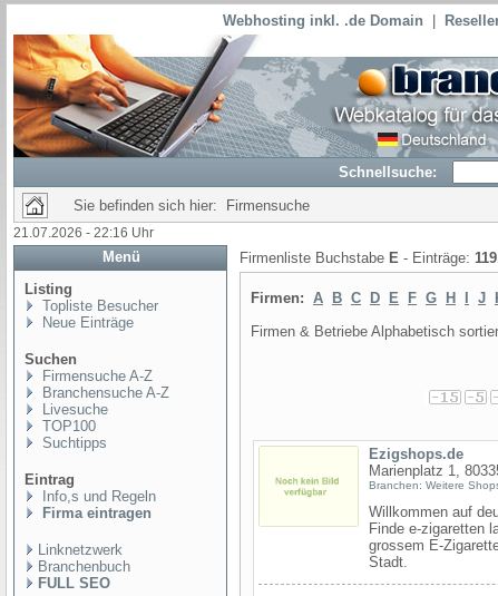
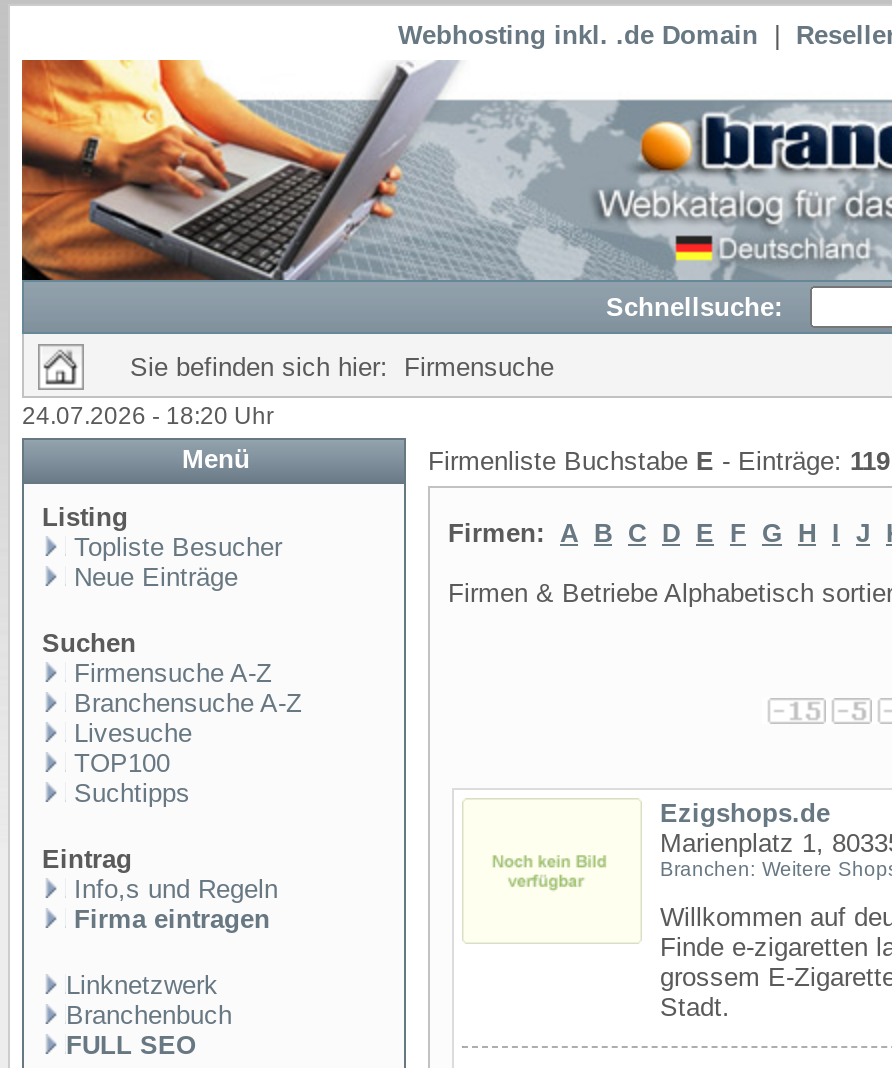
[13,225,154,241] 21.07.2026 - 22:16 Uhr -> [22,402,274,430] 24.07.2026 - 18:20 Uhr

